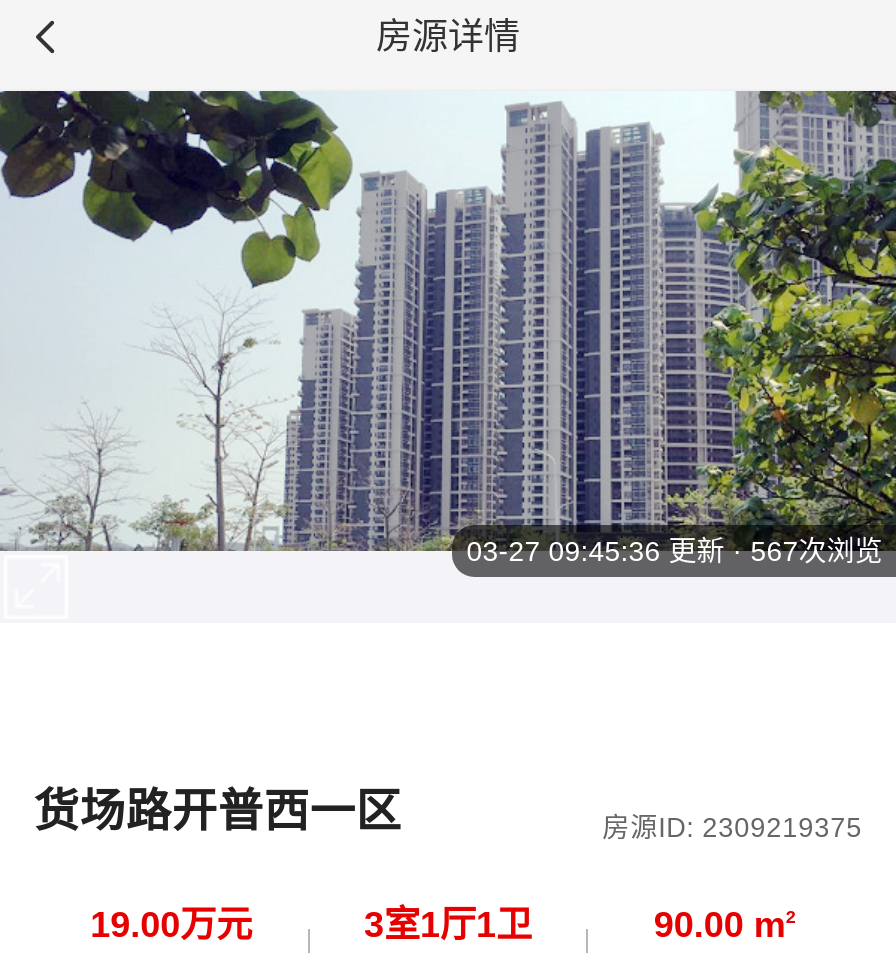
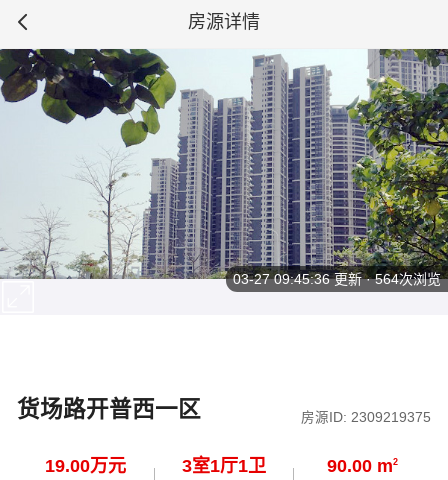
[466,535,882,567] 03-27 09:45:36更新 · 567次浏览 -> [233,271,441,287] 03-27 09:45:36更新 · 564次浏览

